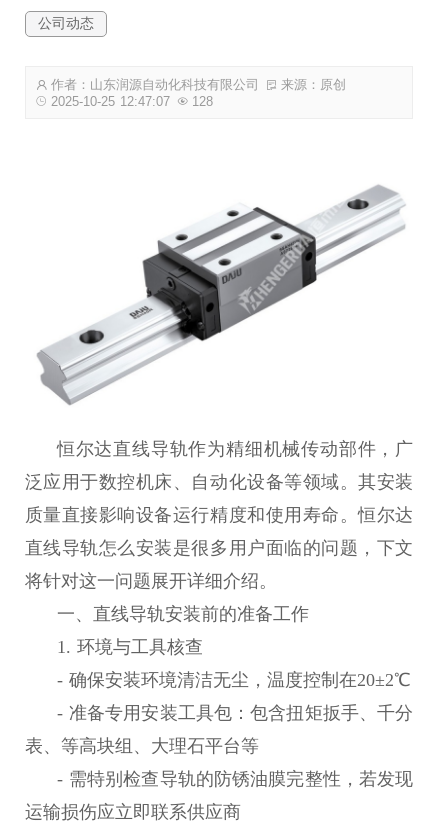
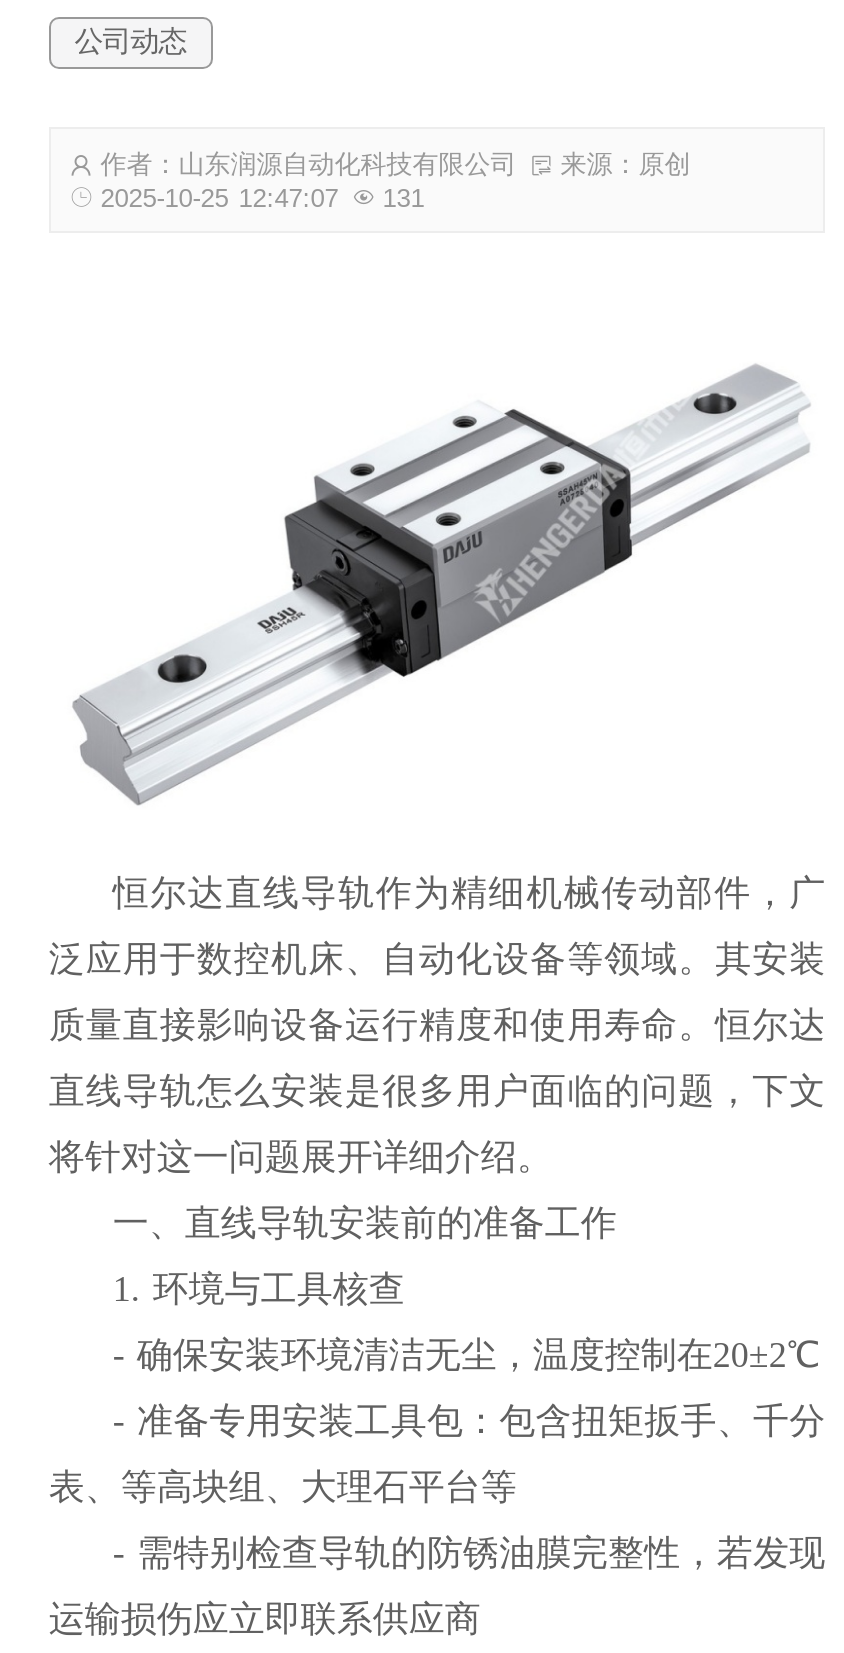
[192,94,213,109] 128 -> [382,184,424,214] 131

